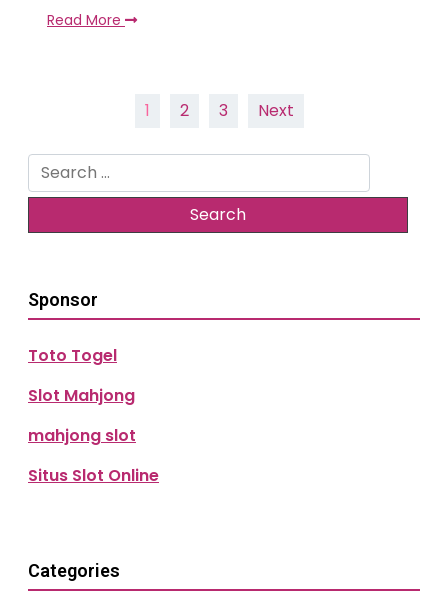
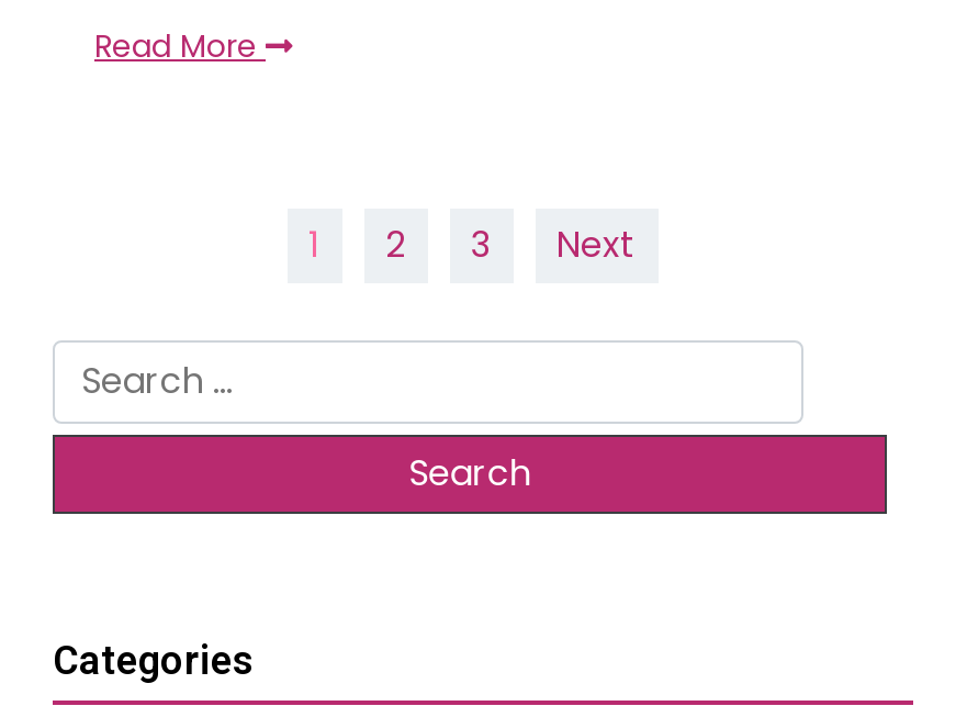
[28,289,159,487] Sponsor | Toto Togel | Slot Mahjong | mahjong slot | Situs Slot Online -> none

